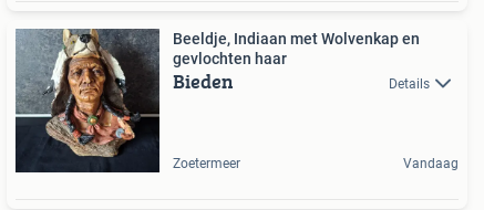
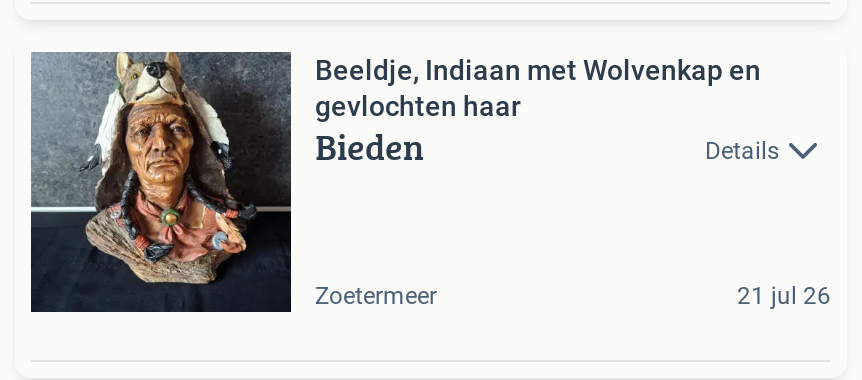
[403,156,459,171] Vandaag -> [737,282,831,310] 21 jul 26

